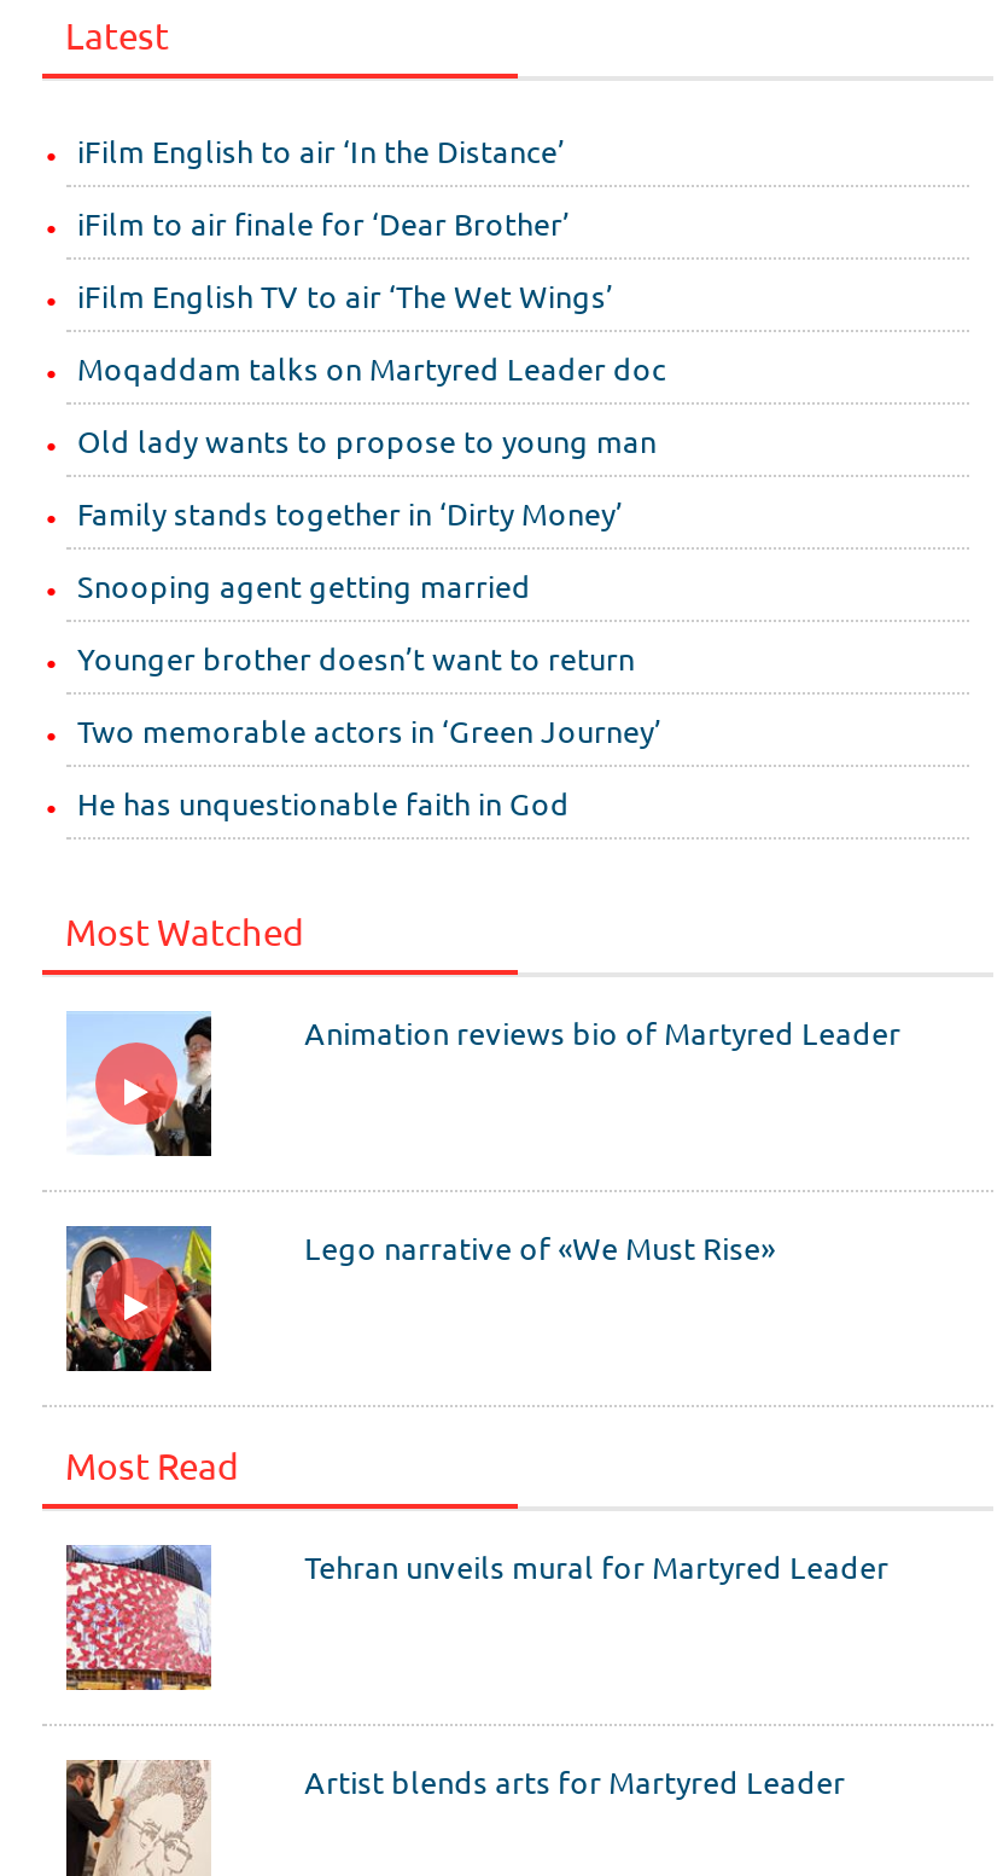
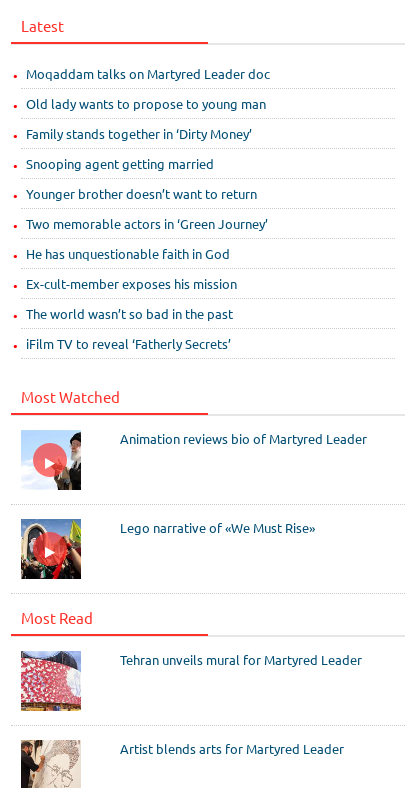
[77,130,613,316] iFilm English to air ‘In the Distance’ | iFilm to air finale for ‘Dear Brother’ | iFilm English TV to air ‘The Wet Wings’ -> none
moved [77,347,666,823] -> [25,65,269,262]: Moqaddam talks on Martyred Leader doc | Old lady wants to propose to young man | Family stands together in ‘Dirty Money’ | Snooping agent getting married | Younger brother doesn’t want to return | Two memorable actors in ‘Green Journey’ | He has unquestionable faith in God
none -> [25,275,236,352] Ex-cult-member exposes his mission | The world wasn’t so bad in the past | iFilm TV to reveal ‘Fatherly Secrets’

